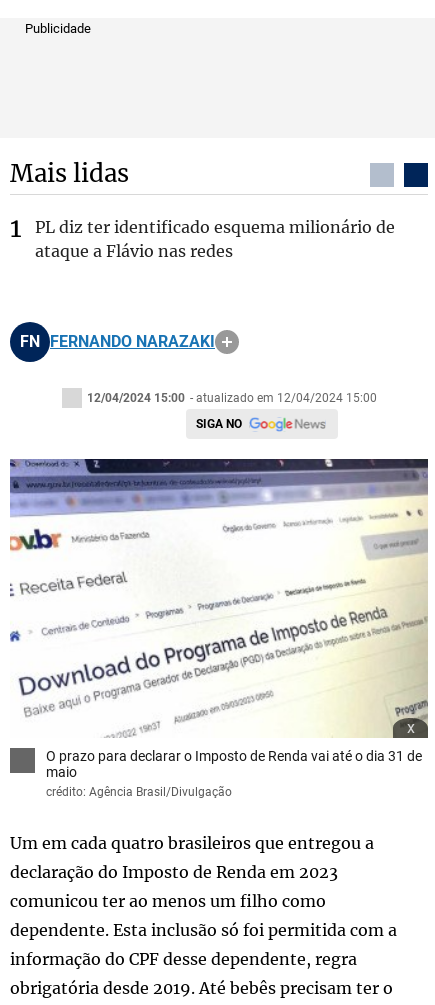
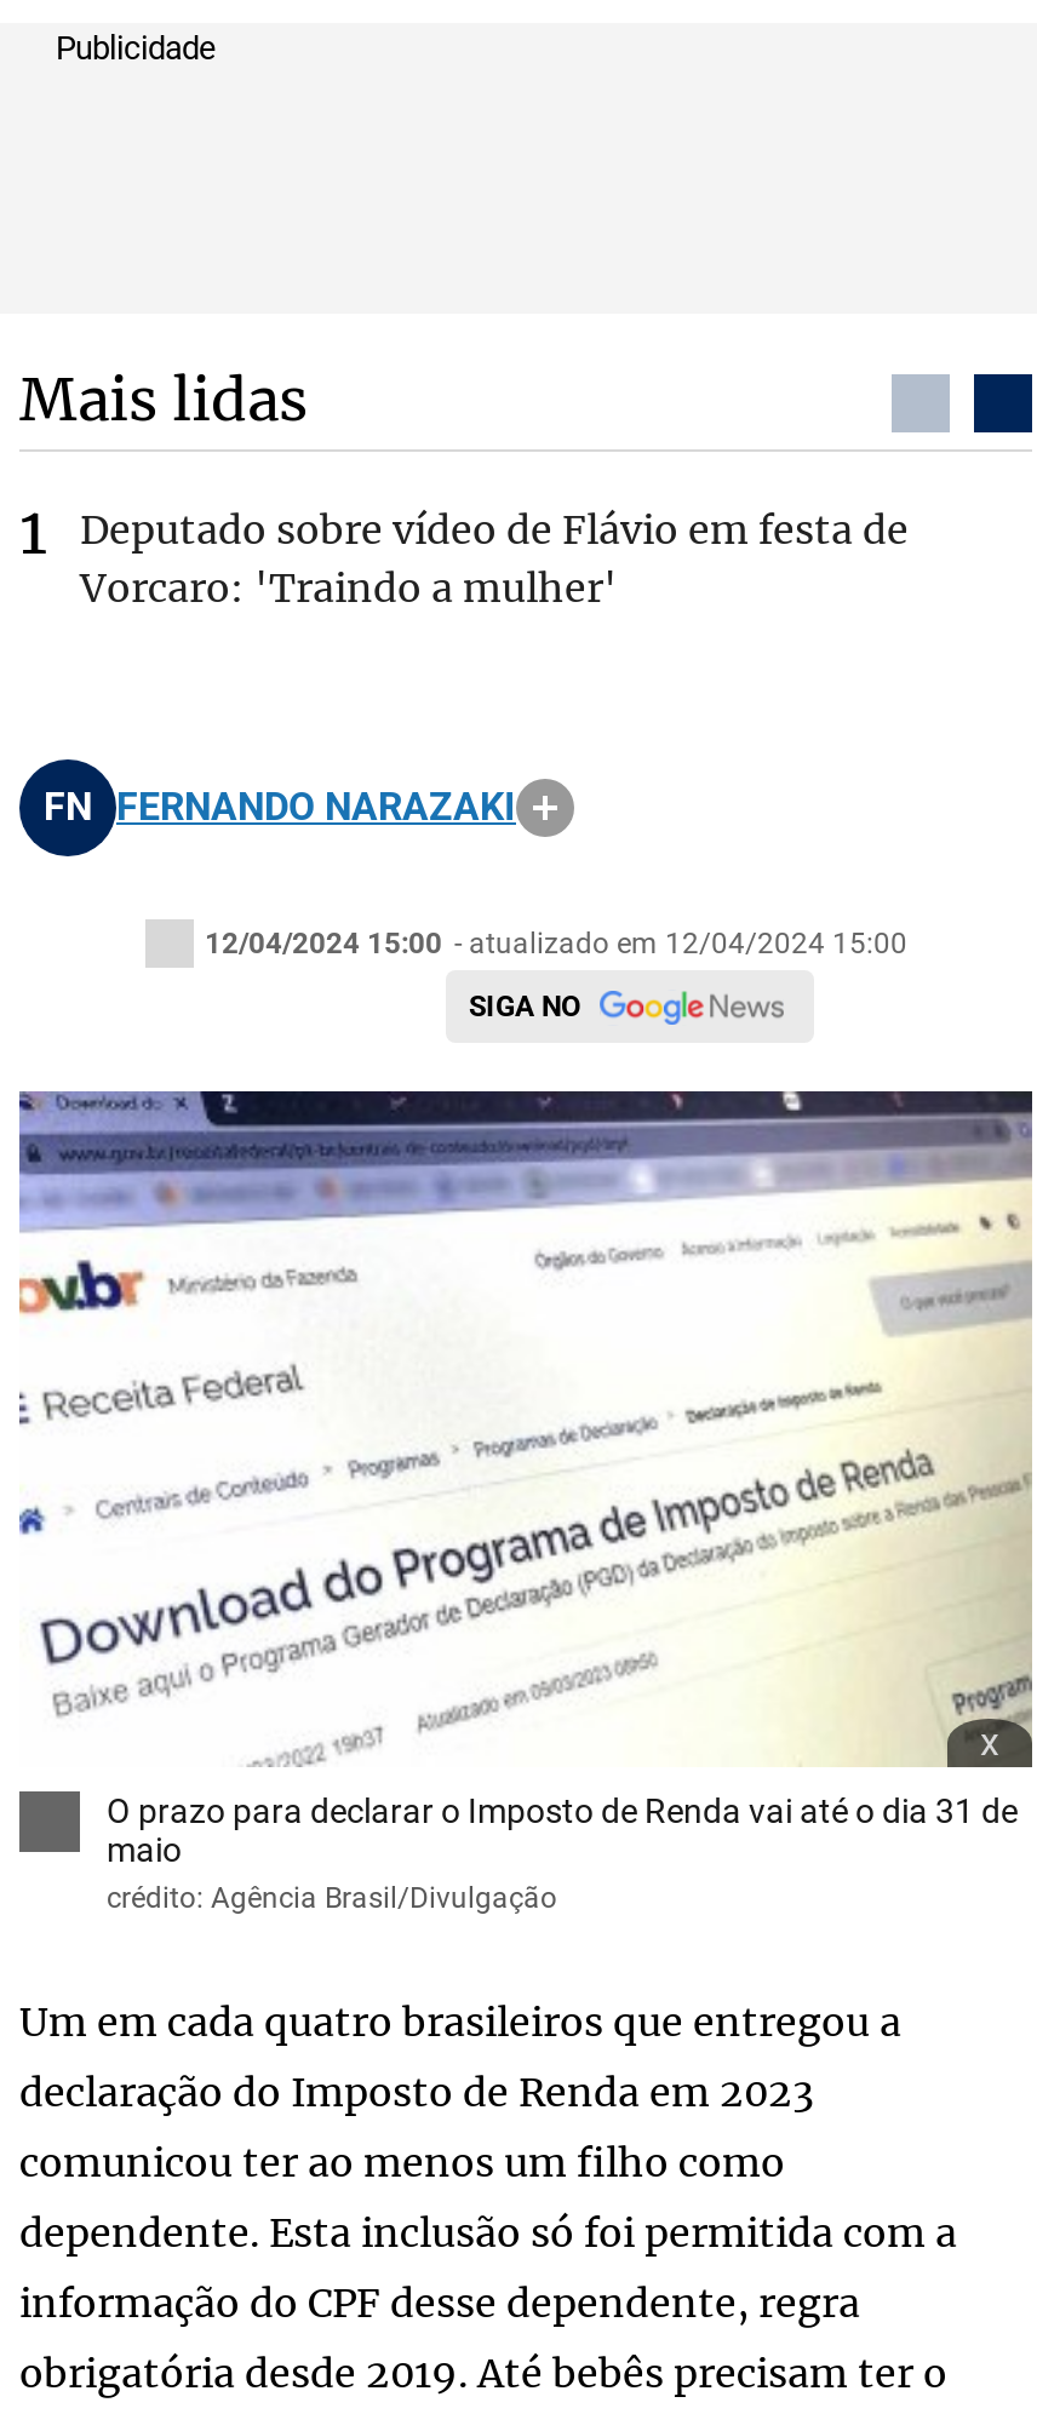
[35,217,395,261] PL diz ter identificado esquema milionário de | ataque a Flávio nas redes -> [80,505,909,612] Deputado sobre vídeo de Flávio em festa de | Vorcaro: 'Traindo a mulher'

